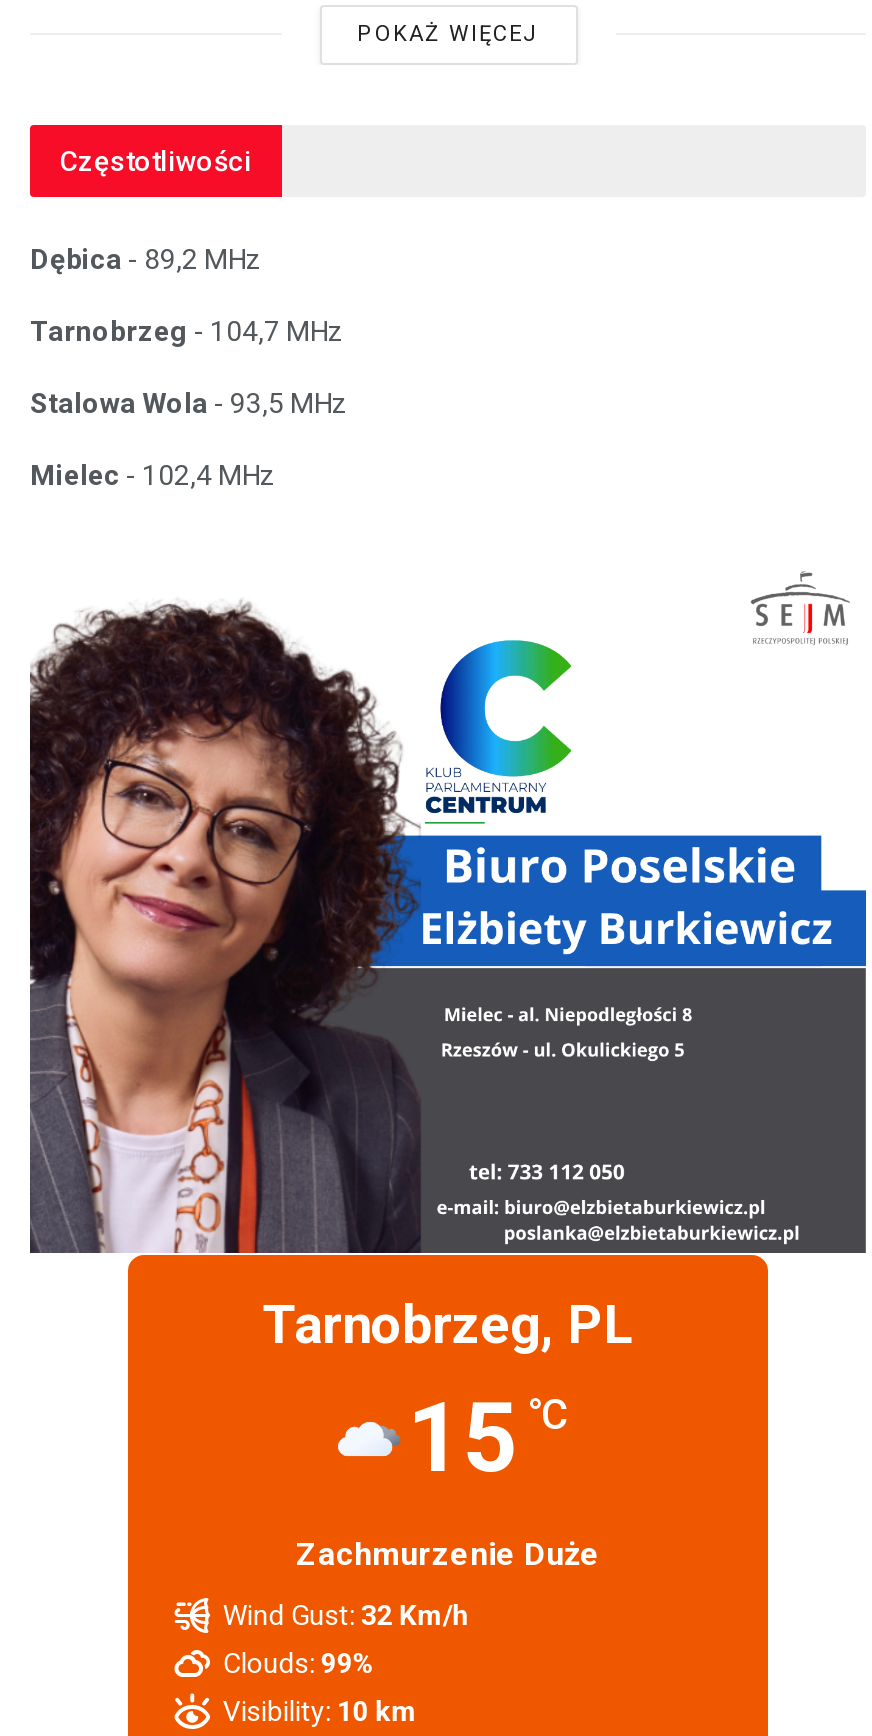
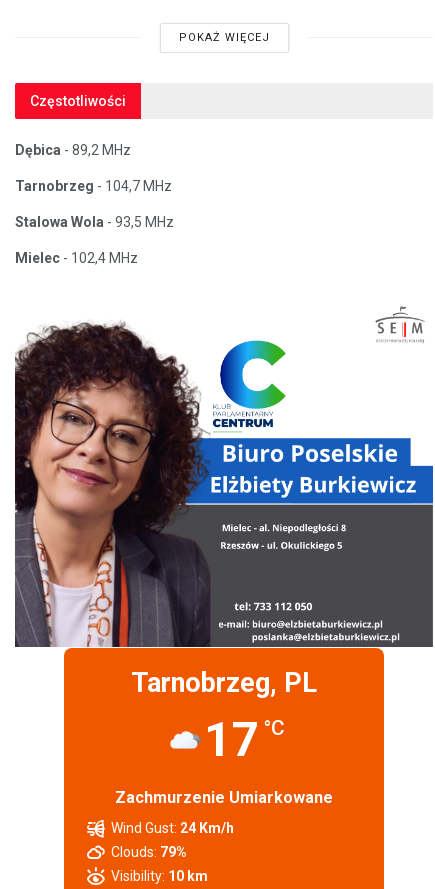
[407,1381,569,1495] 15 °C -> [203,711,284,768] 17 °C
[296,1535,600,1573] Zachmurzenie Duże -> [115,788,333,807] Zachmurzenie Umiarkowane
[223,1599,469,1631] Wind Gust: 32 Km/h -> [111,820,234,836] Wind Gust: 24 Km/h
[223,1647,375,1679] Clouds: 99% -> [111,844,187,860] Clouds: 79%

